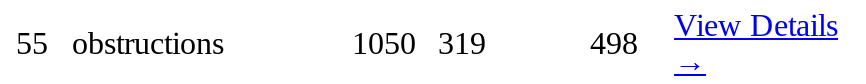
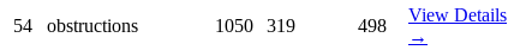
[16,26,224,60] 55 obstructions -> [13,15,138,36] 54 obstructions

